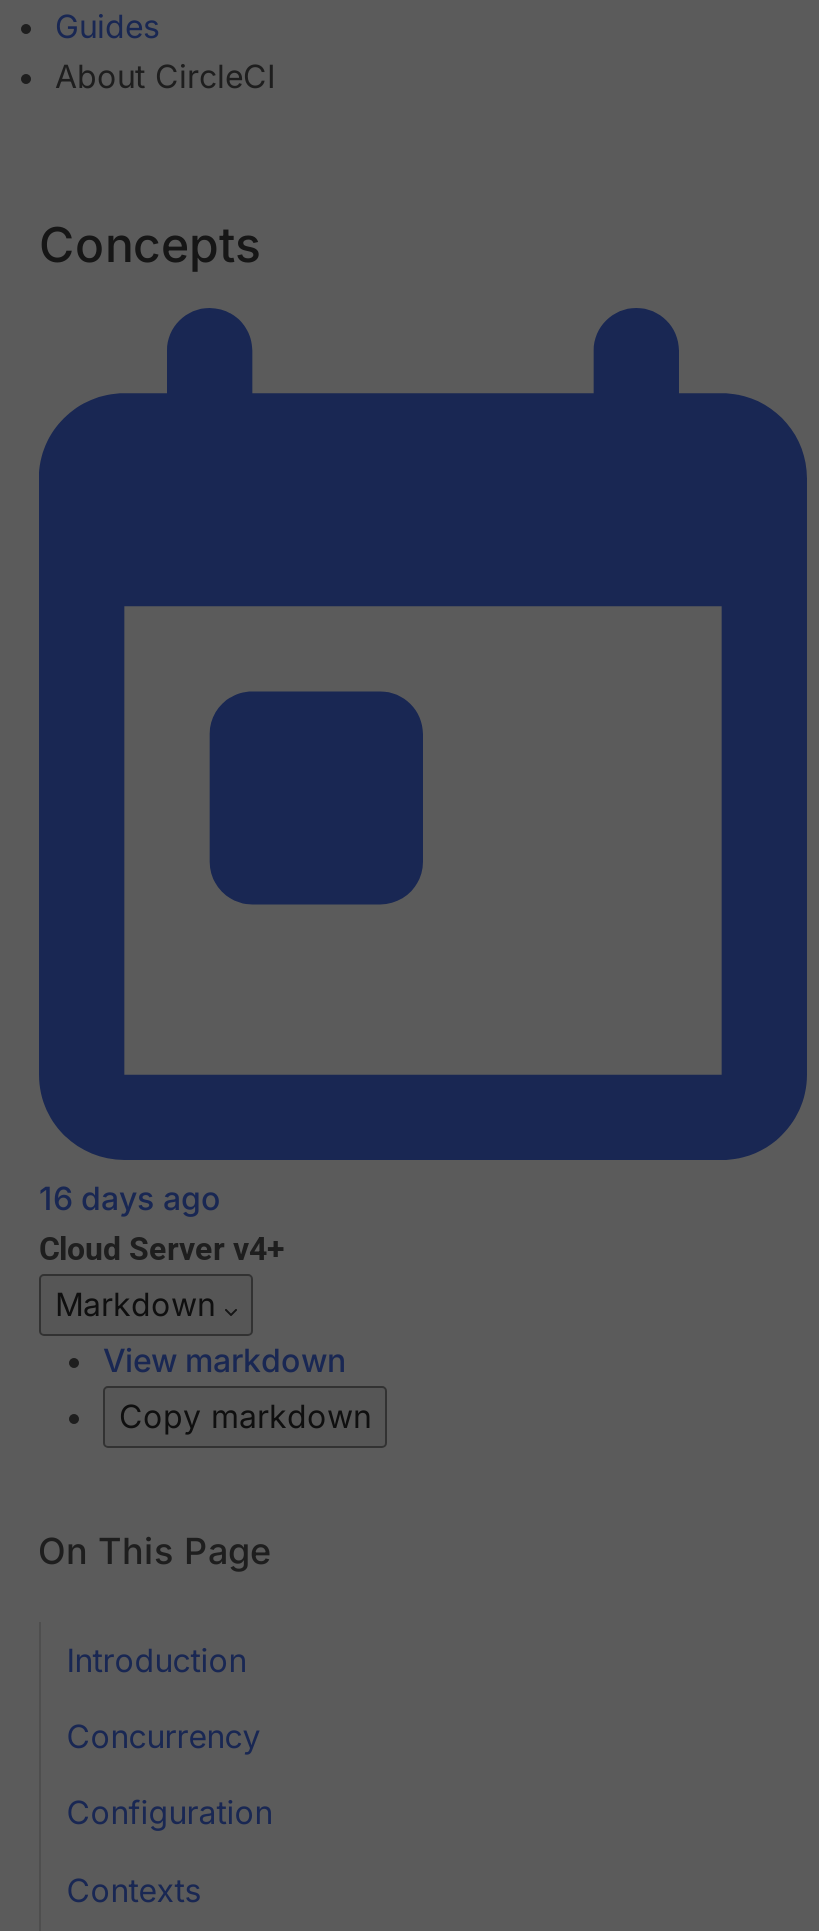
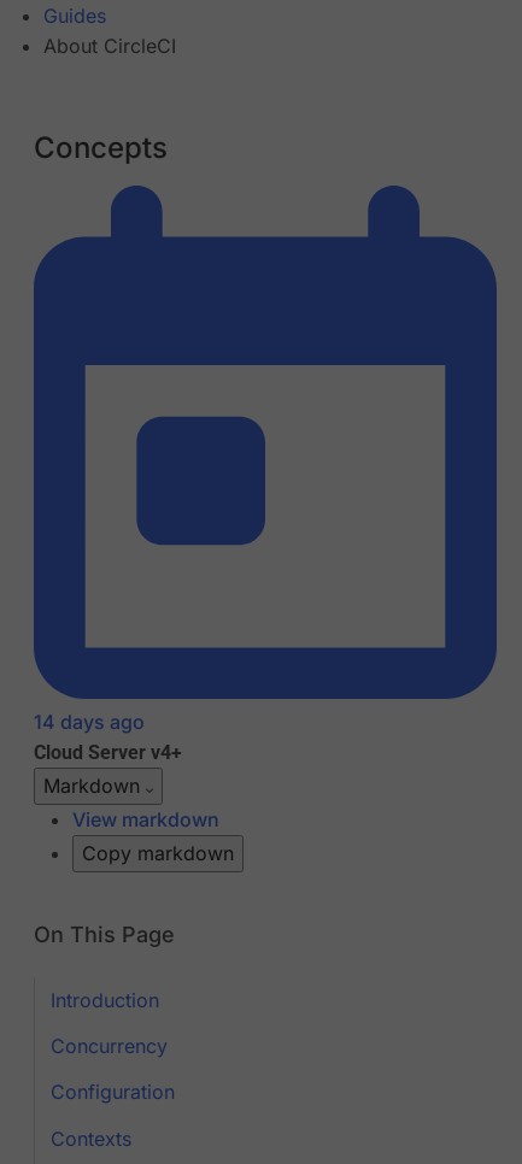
[39,1179,221,1219] 16 days ago -> [34,710,145,734] 14 days ago

